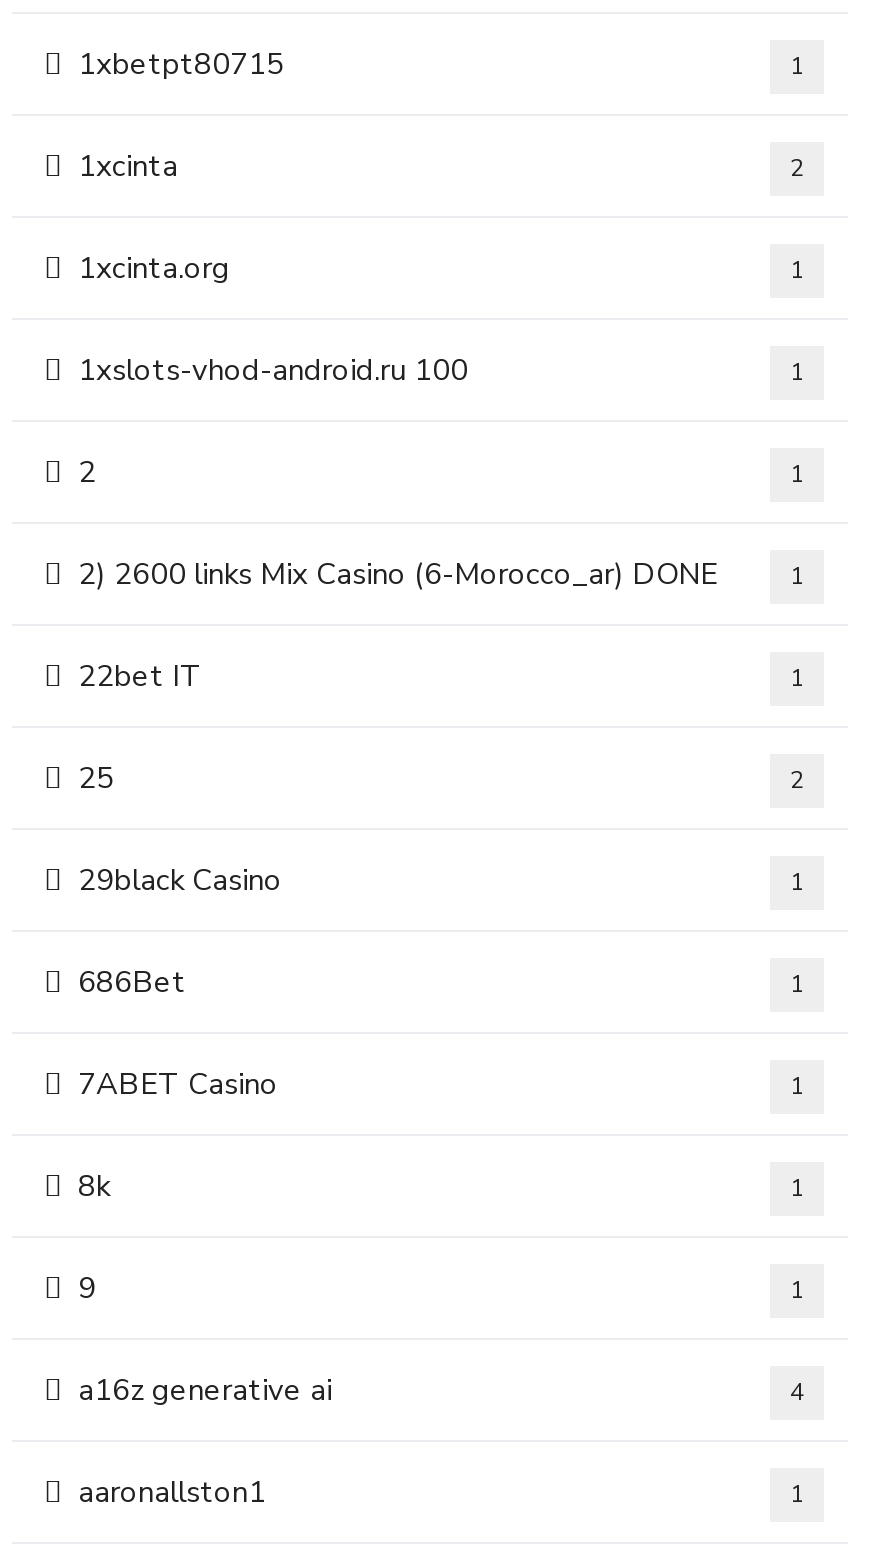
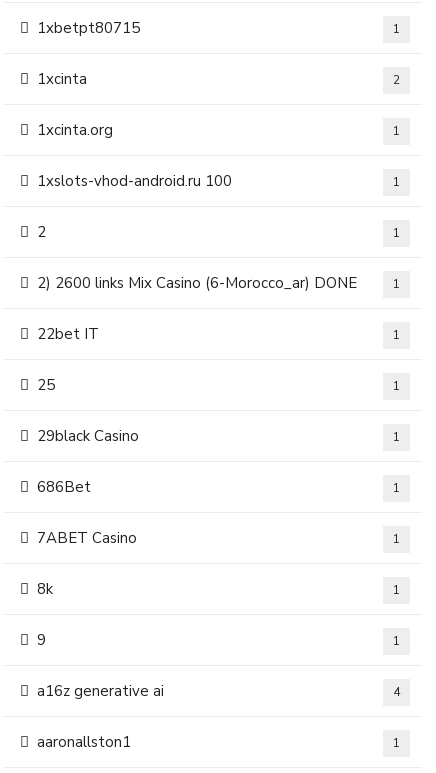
[790,764,804,796] 2 -> [393,378,400,394] 1

